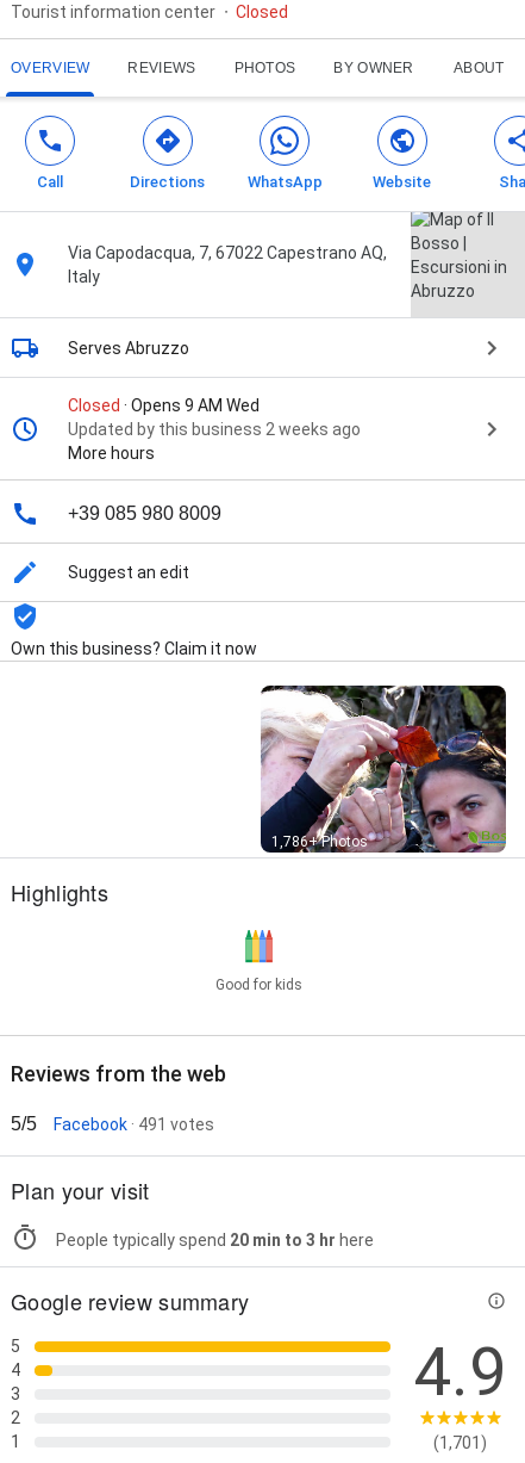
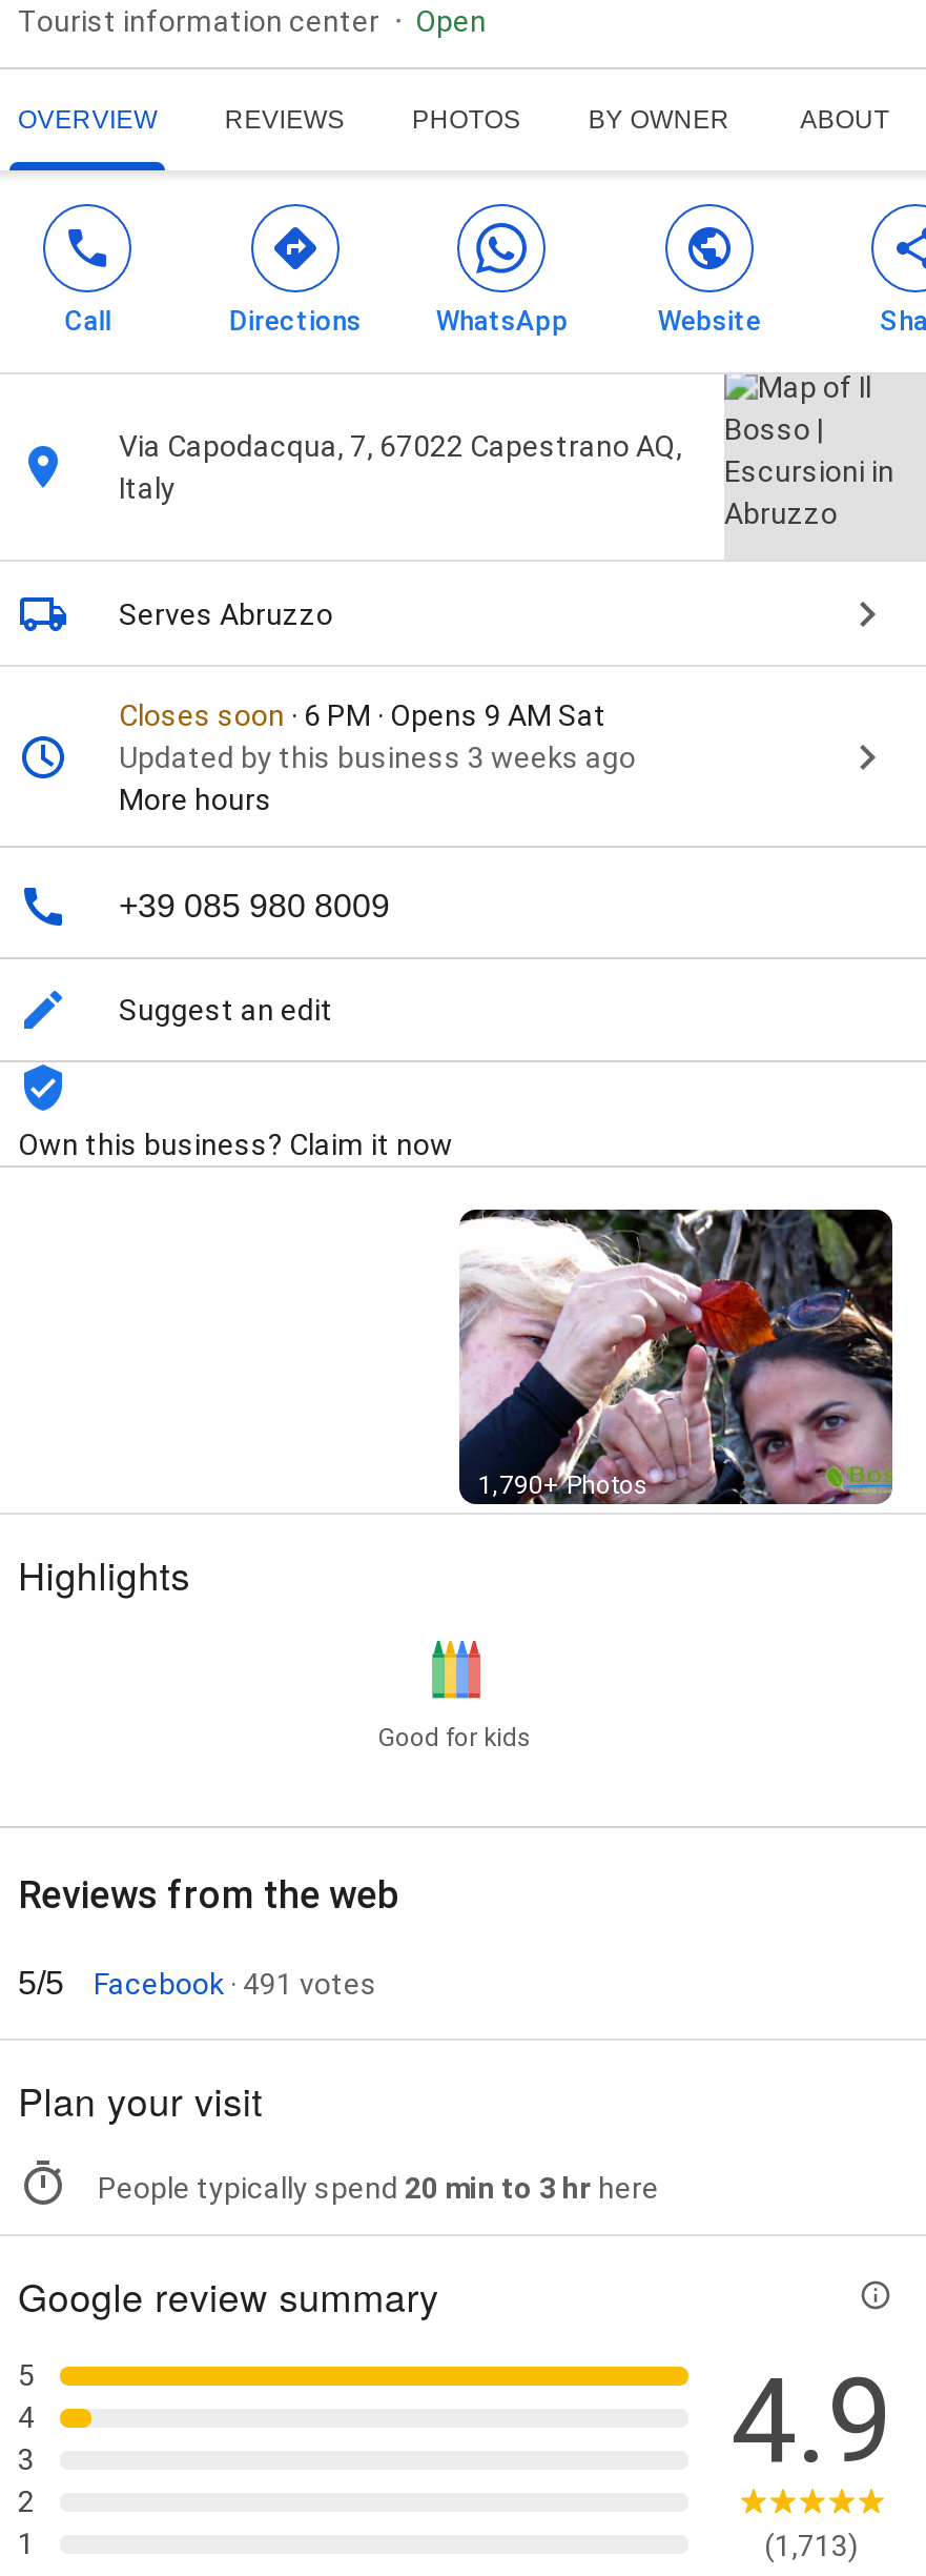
[236,3,288,22] Closed -> [415,5,487,38] Open
[68,396,361,439] Closed · Opens 9 AM Wed | Updated by this business 2 weeks ago -> [119,699,636,775] Closes soon · 6 PM · Opens 9 AM Sat | Updated by this business 3 weeks ago
[271,834,368,850] 1,786+ Photos -> [478,1471,649,1500] 1,790+ Photos
[433,1433,487,1452] (1,701) -> [764,2528,859,2562] (1,713)

